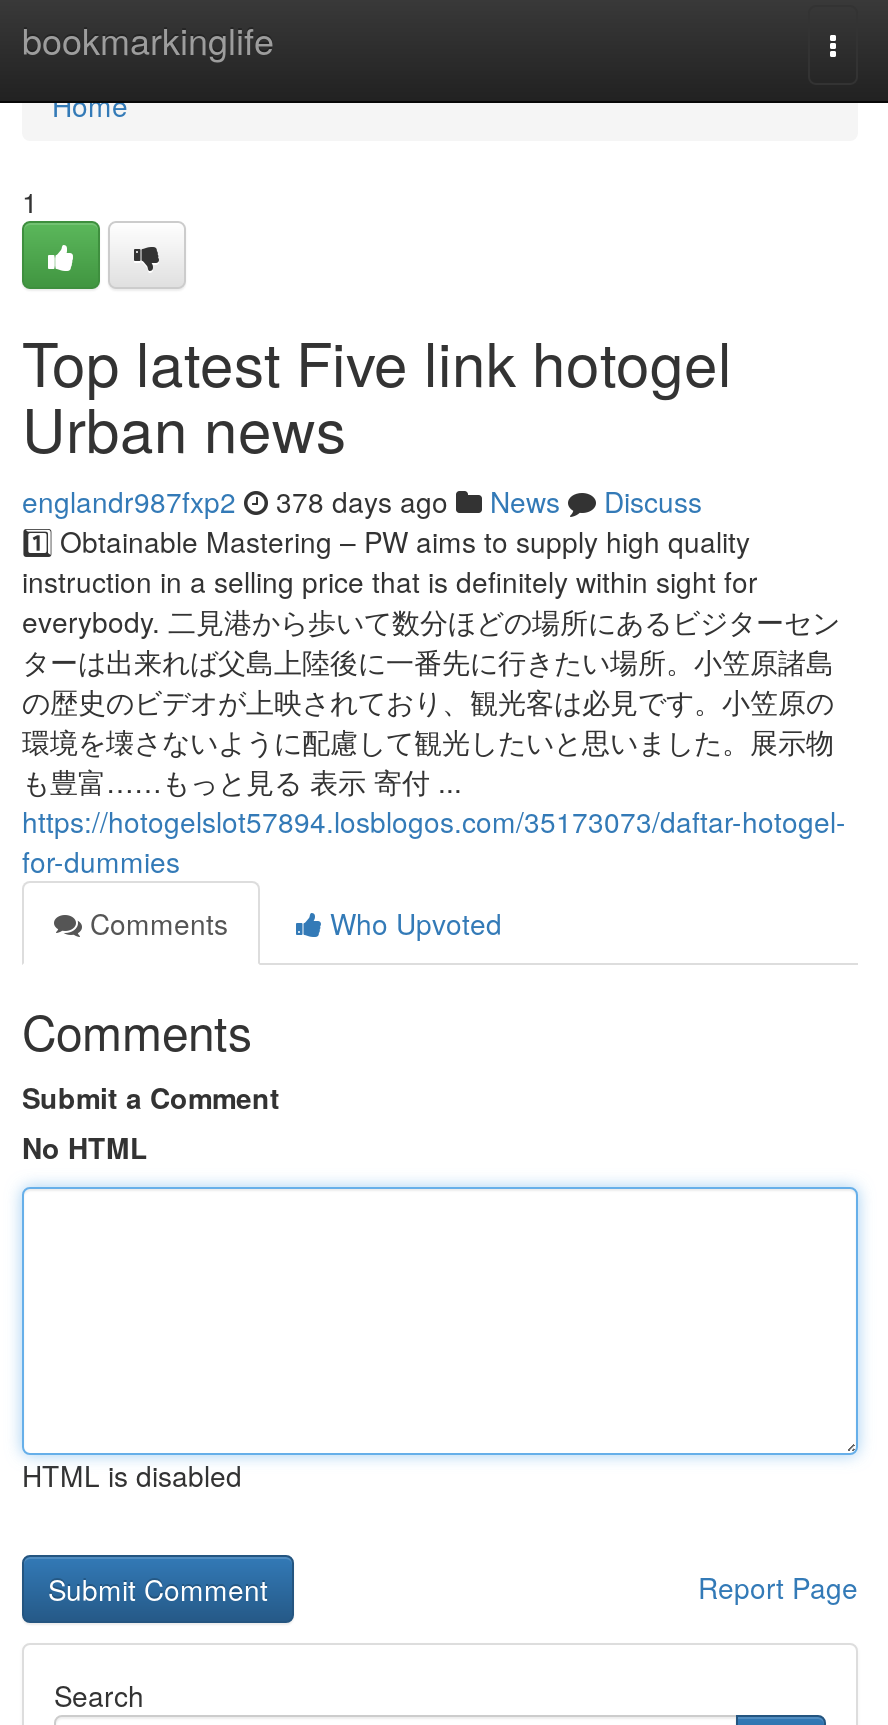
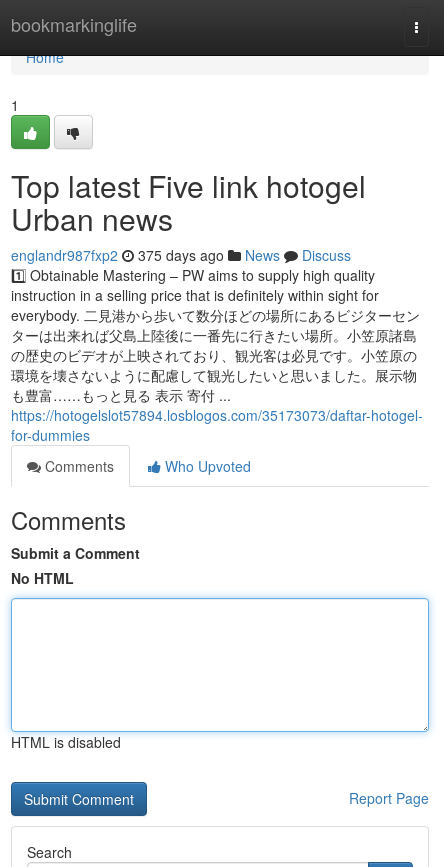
[22,481,702,521] englandr987fxp2 378 days ago News Discuss -> [11,245,351,265] englandr987fxp2 375 days ago News Discuss

